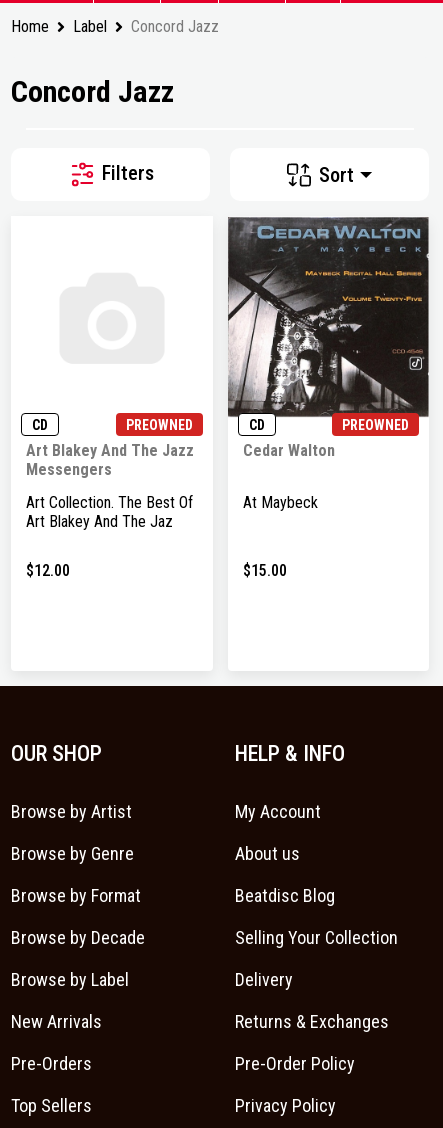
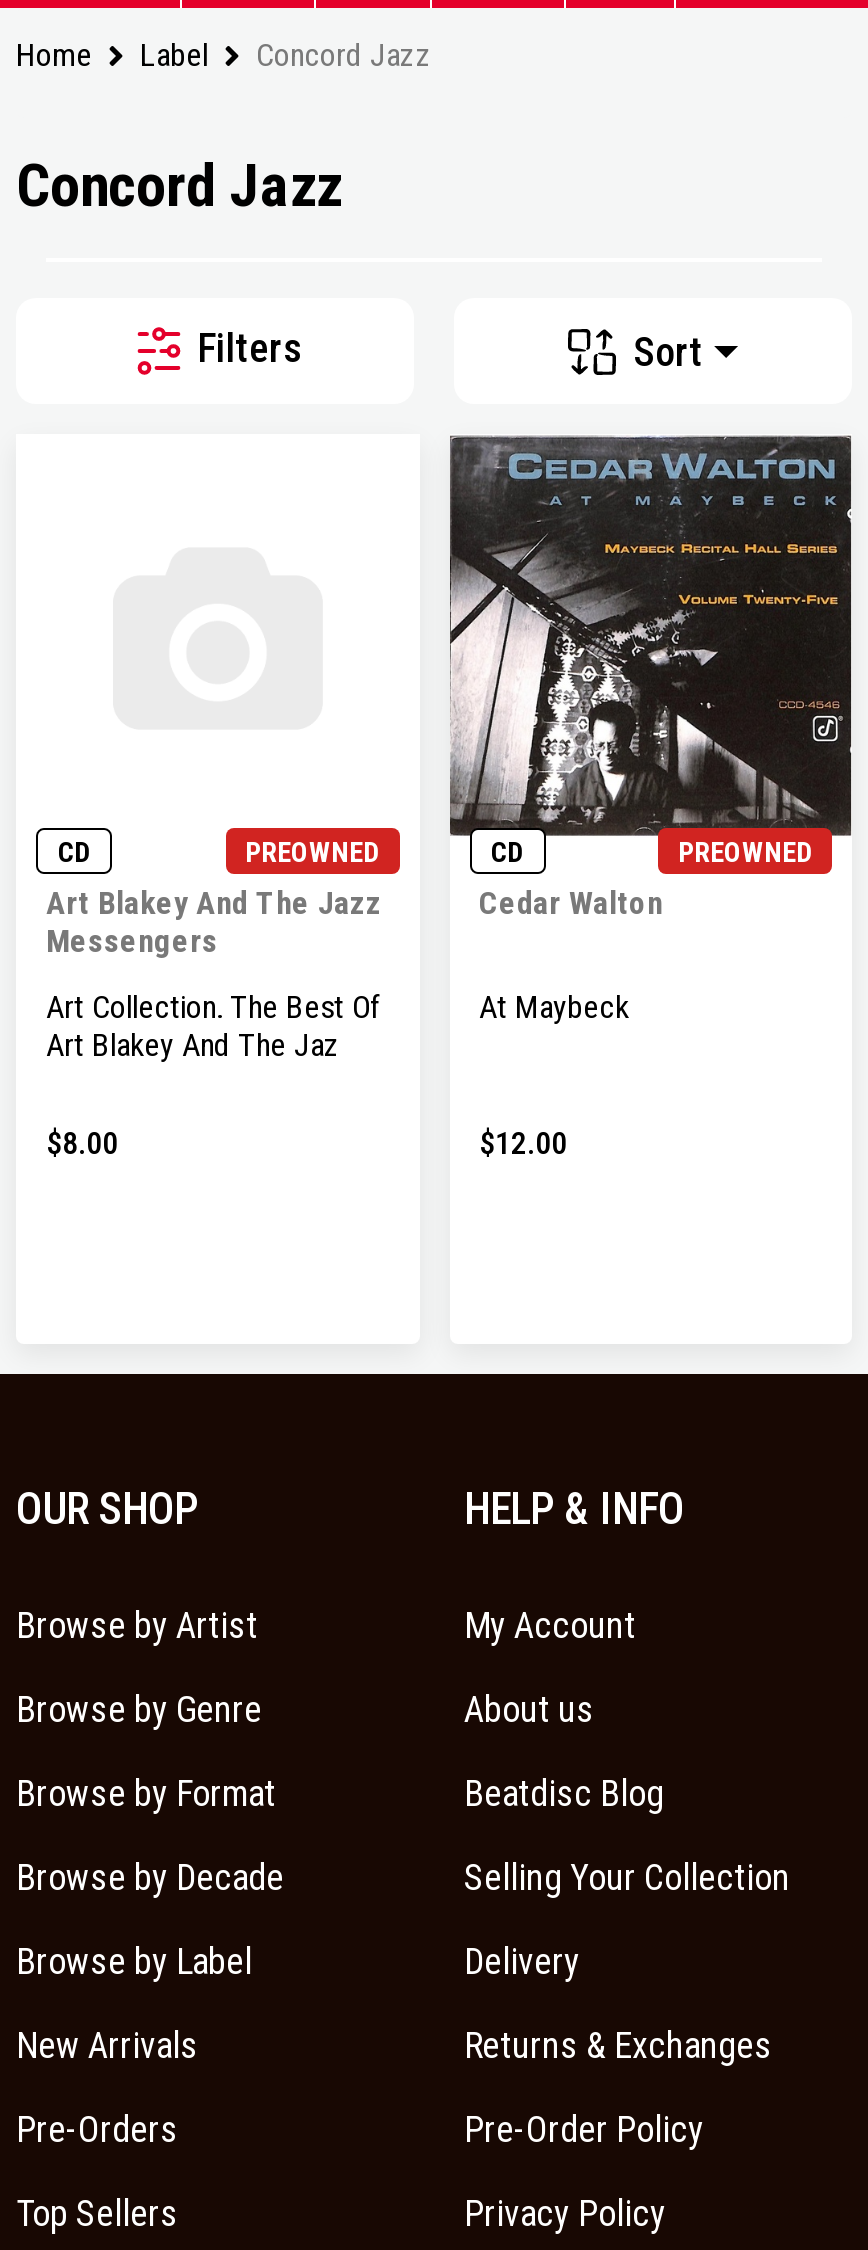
[26,560,70,579] $12.00 -> [46,1123,118,1161] $8.00
[242,560,286,579] $15.00 -> [479,1123,567,1161] $12.00

